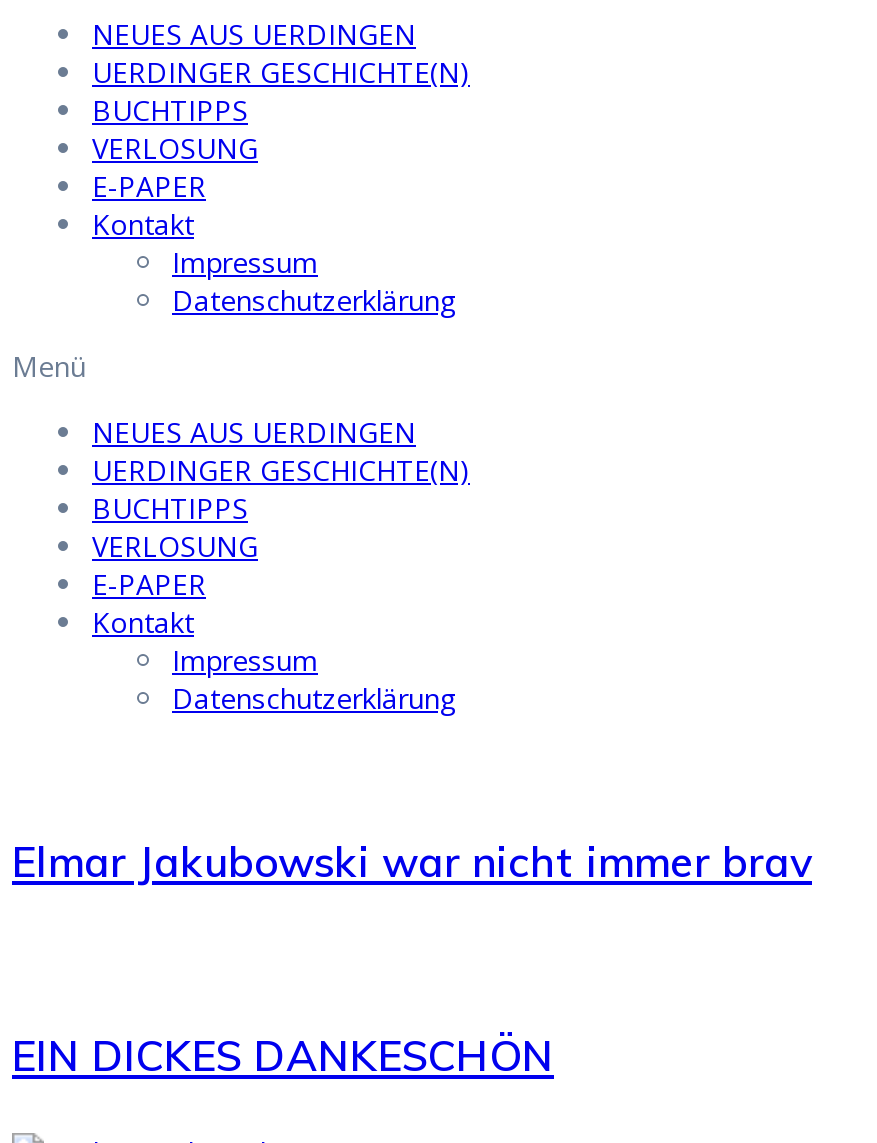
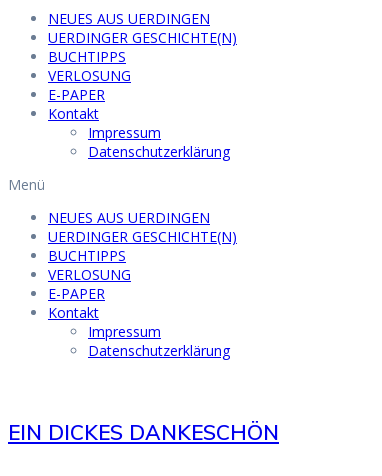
[12,835,812,887] Elmar Jakubowski war nicht immer brav -> none

